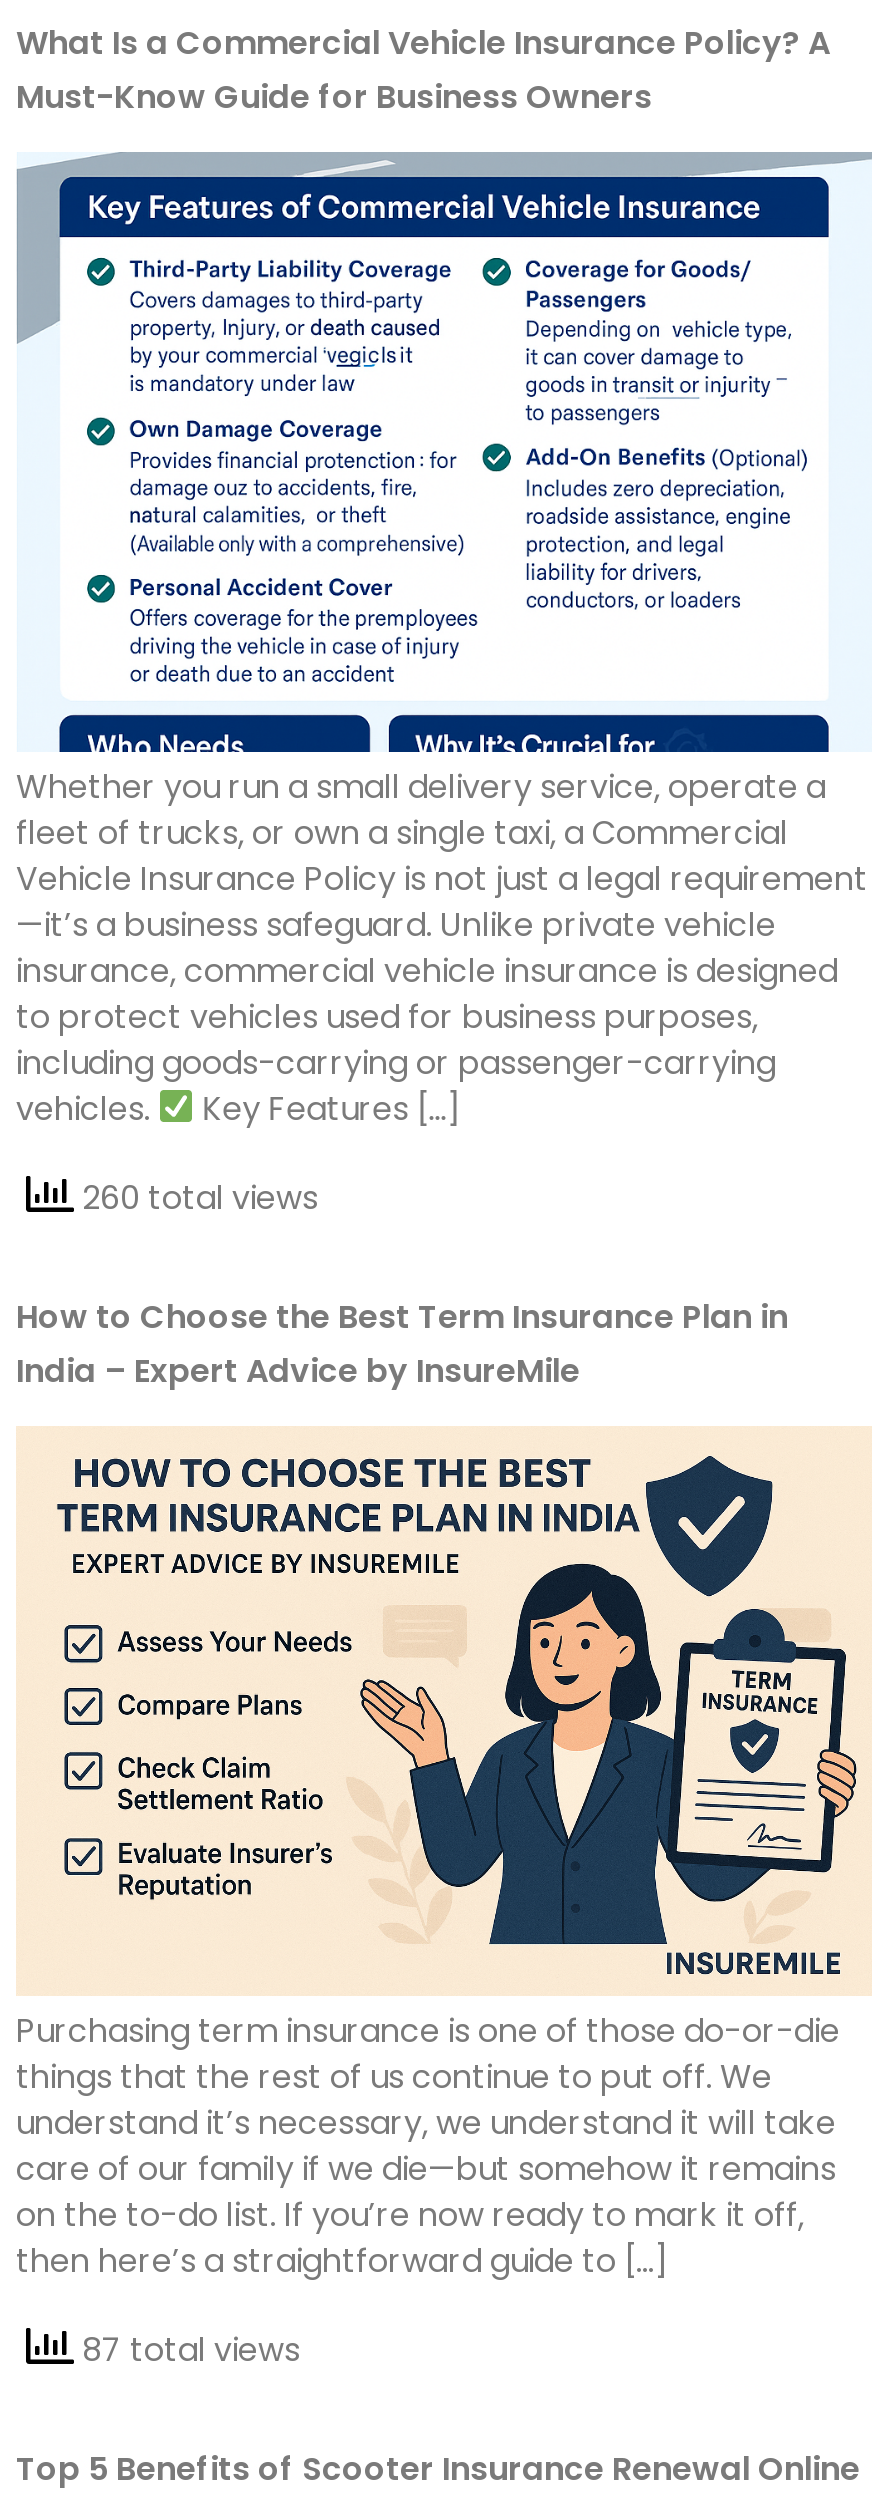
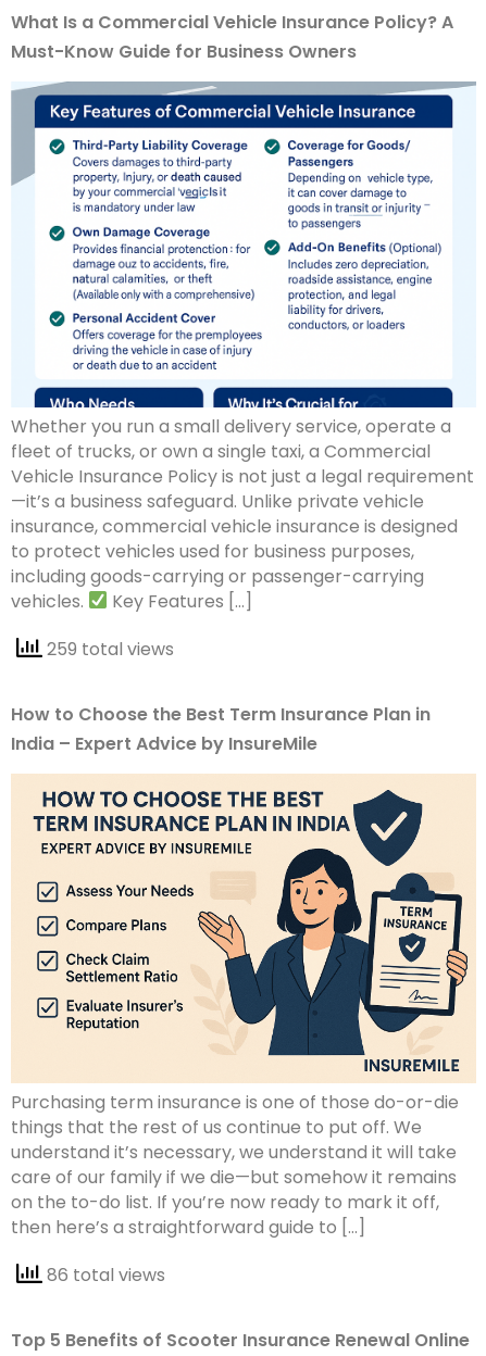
[74,1175,318,1221] 260 total views -> [42,637,174,662] 259 total views
[74,2327,300,2373] 87 total views -> [42,1263,165,1288] 86 total views

